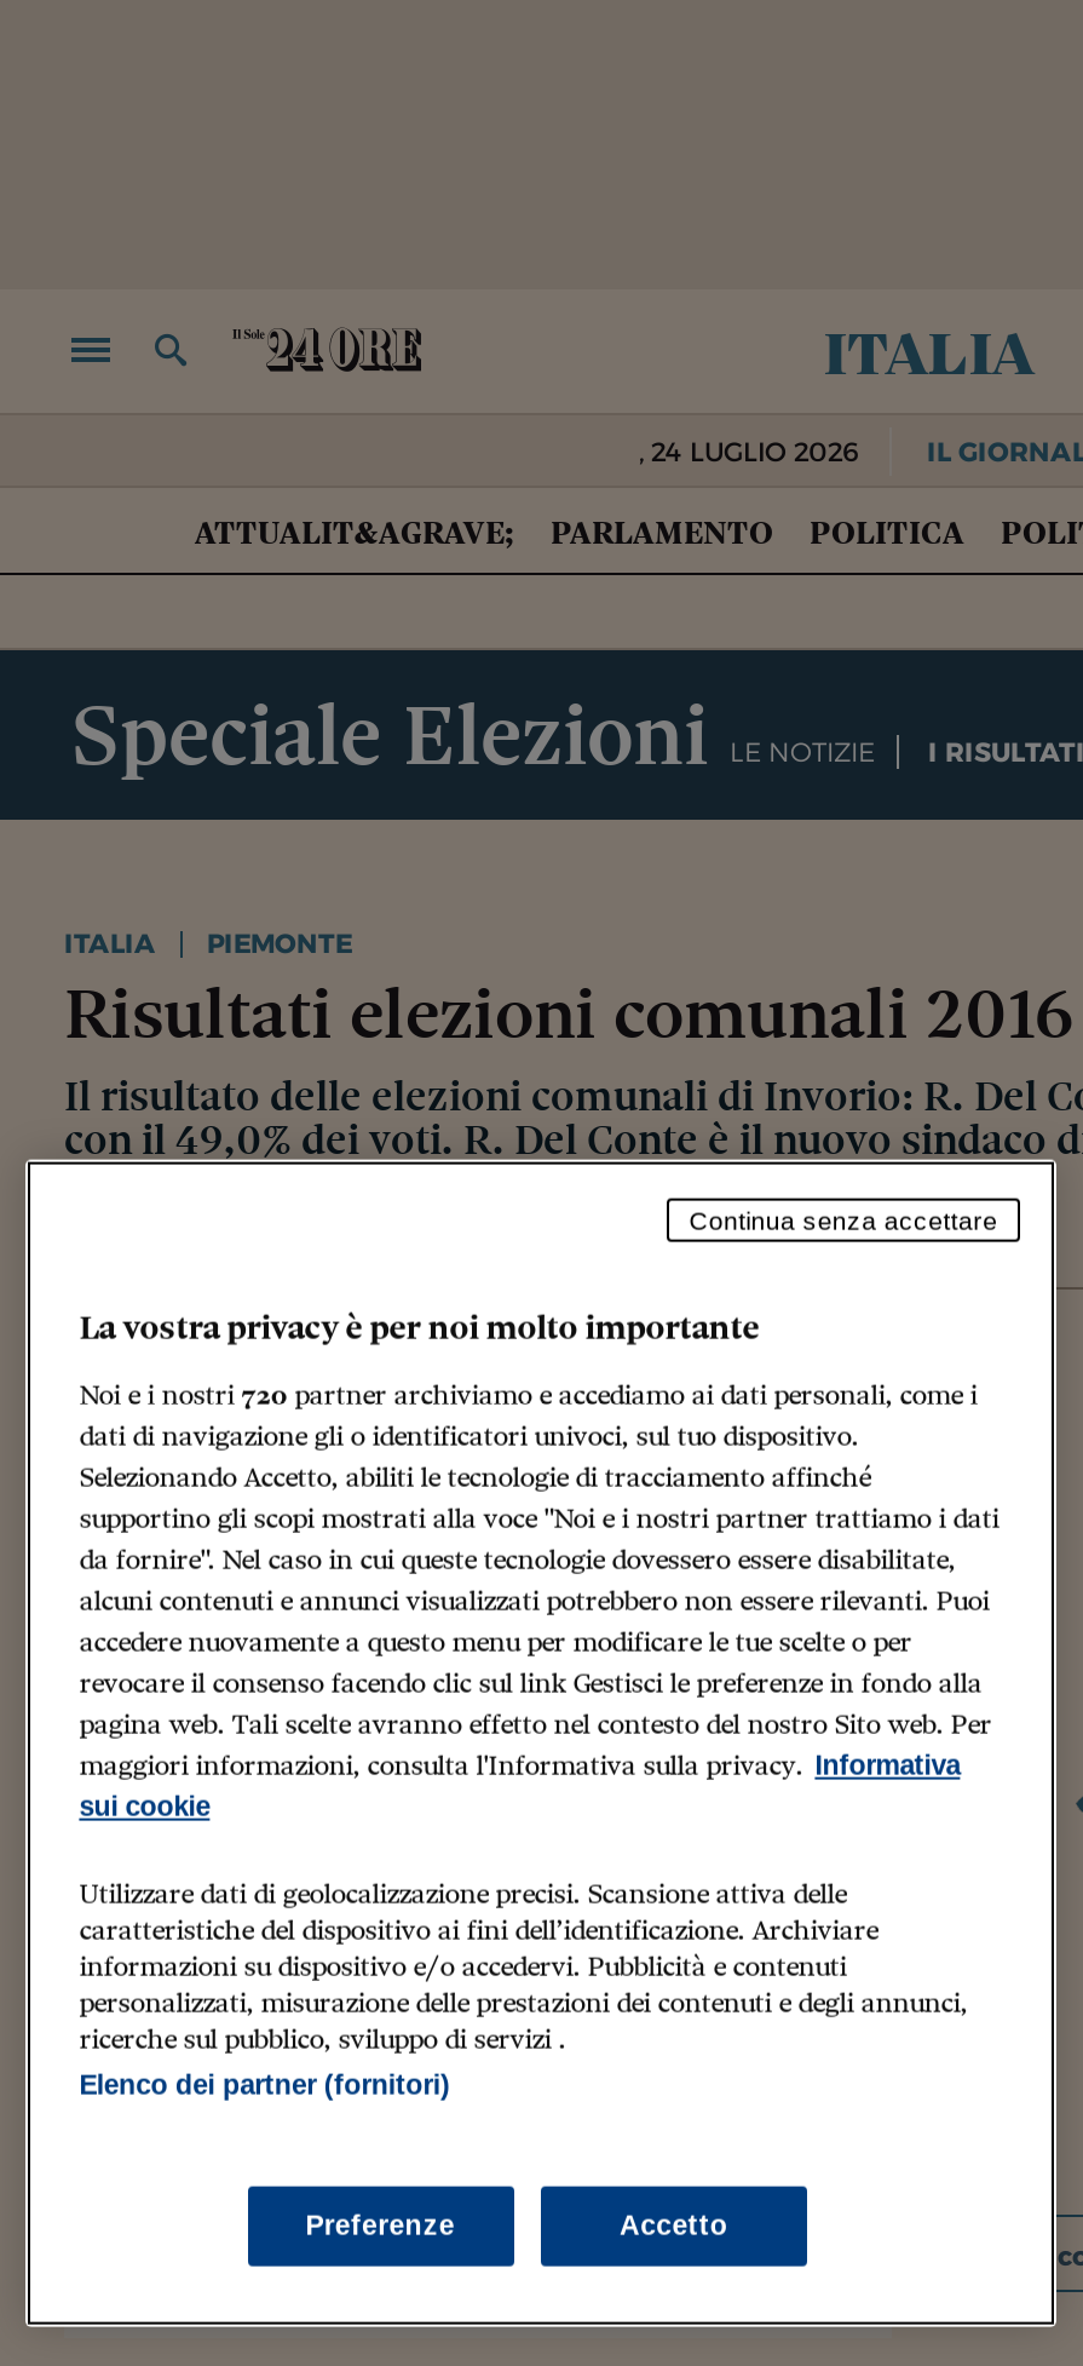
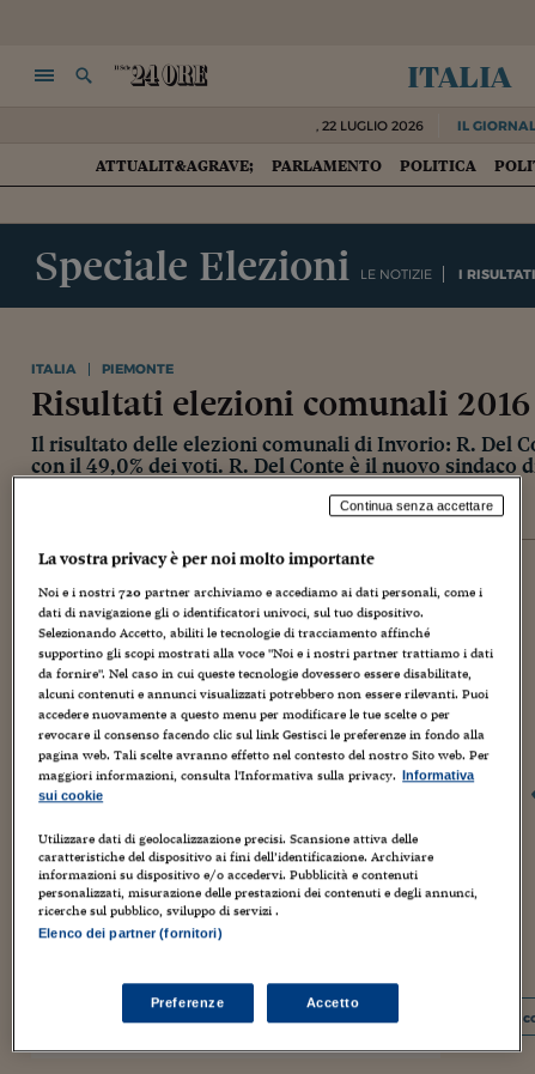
[639,435,859,469] , 24 LUGLIO 2026 -> [316,117,424,134] , 22 LUGLIO 2026

